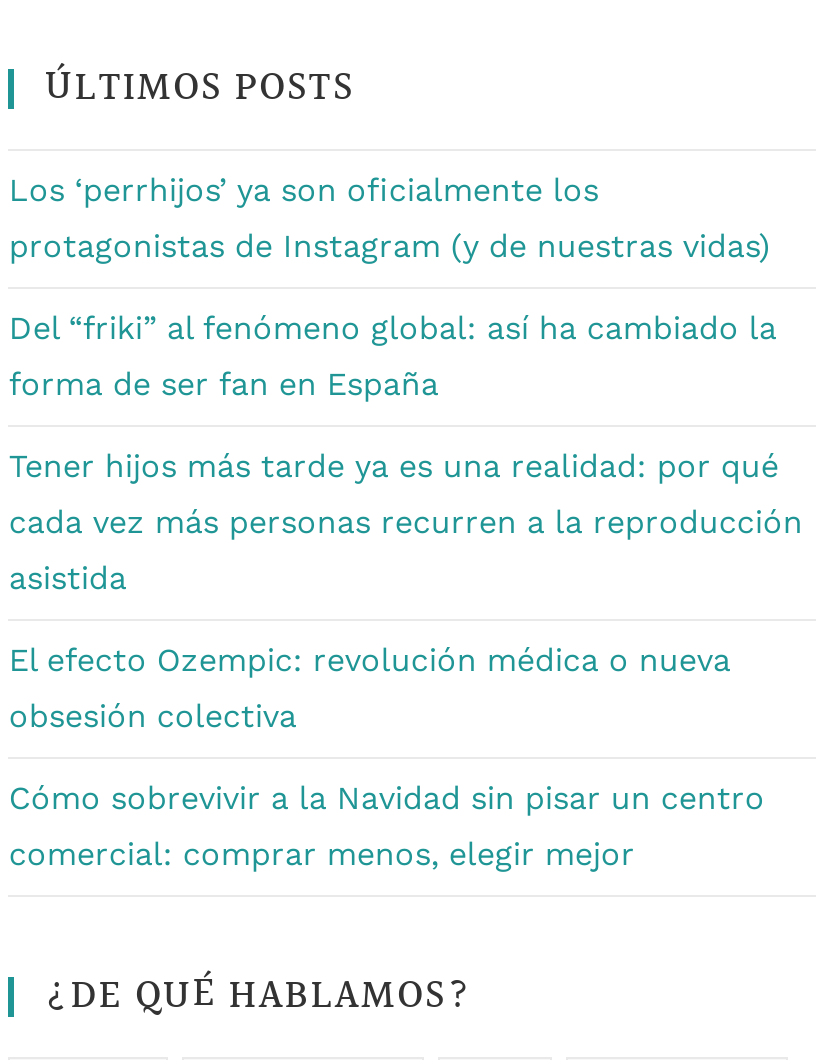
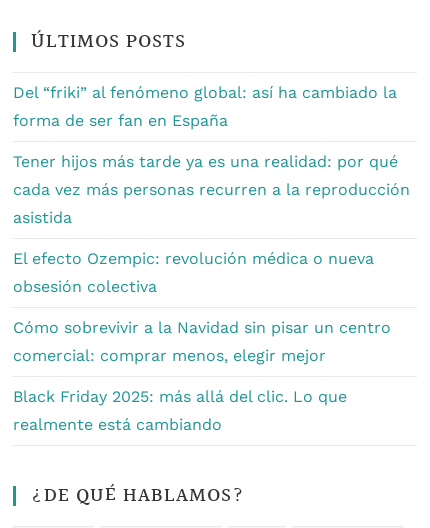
[9,170,771,264] Los ‘perrhijos’ ya son oficialmente los | protagonistas de Instagram (y de nuestras vidas) -> none
moved [9,308,803,872] -> [13,83,410,365]: Del “friki” al fenómeno global: así ha cambiado la | forma de ser fan en España | Tener hijos más tarde ya es una realidad: por qué | ... | Cómo sobrevivir a la Navidad sin pisar un centro | comercial: comprar menos, elegir mejor
none -> [13,387,347,434] Black Friday 2025: más allá del clic. Lo que | realmente está cambiando

